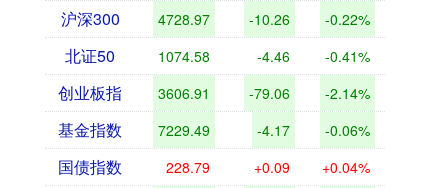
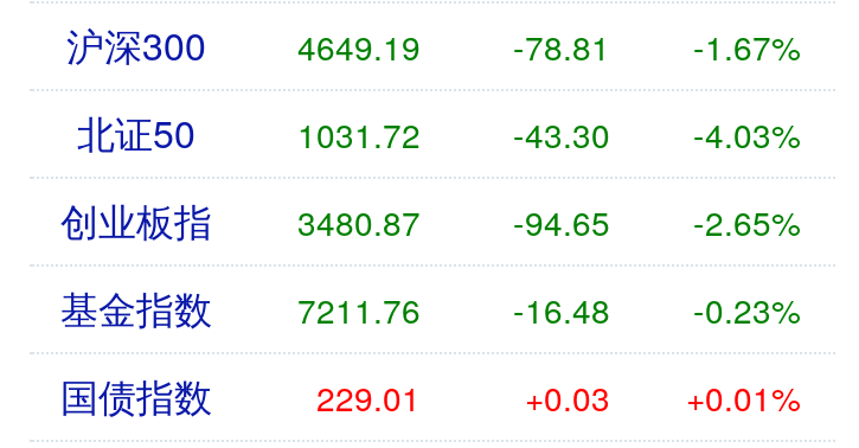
[158,9,210,29] 4728.97 -> [297,22,421,69] 4649.19
[249,9,290,29] -10.26 -> [513,22,610,69] -78.81
[325,9,370,29] -0.22% -> [693,22,800,69] -1.67%
[158,46,210,66] 1074.58 -> [297,110,421,157] 1031.72
[257,46,290,66] -4.46 -> [513,110,610,157] -43.30
[325,46,370,66] -0.41% -> [693,110,800,157] -4.03%
[158,83,210,103] 3606.91 -> [297,197,421,245] 3480.87
[249,83,290,103] -79.06 -> [513,197,610,245] -94.65
[325,83,370,103] -2.14% -> [693,197,800,245] -2.65%
[158,120,210,140] 7229.49 -> [297,285,421,332] 7211.76
[257,120,290,140] -4.17 -> [513,285,610,332] -16.48
[325,120,370,140] -0.06% -> [693,285,800,332] -0.23%
[166,157,210,177] 228.79 -> [316,373,421,420] 229.01
[254,157,290,177] +0.09 -> [525,373,610,420] +0.03
[322,157,370,177] +0.04% -> [686,373,800,420] +0.01%

